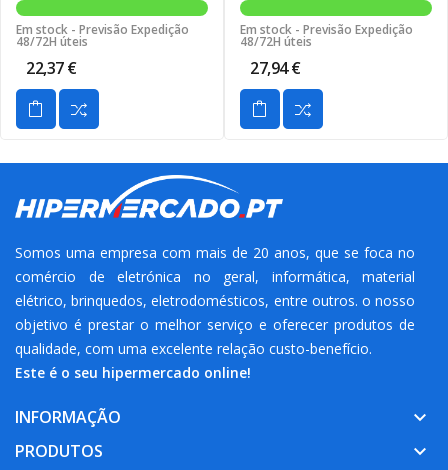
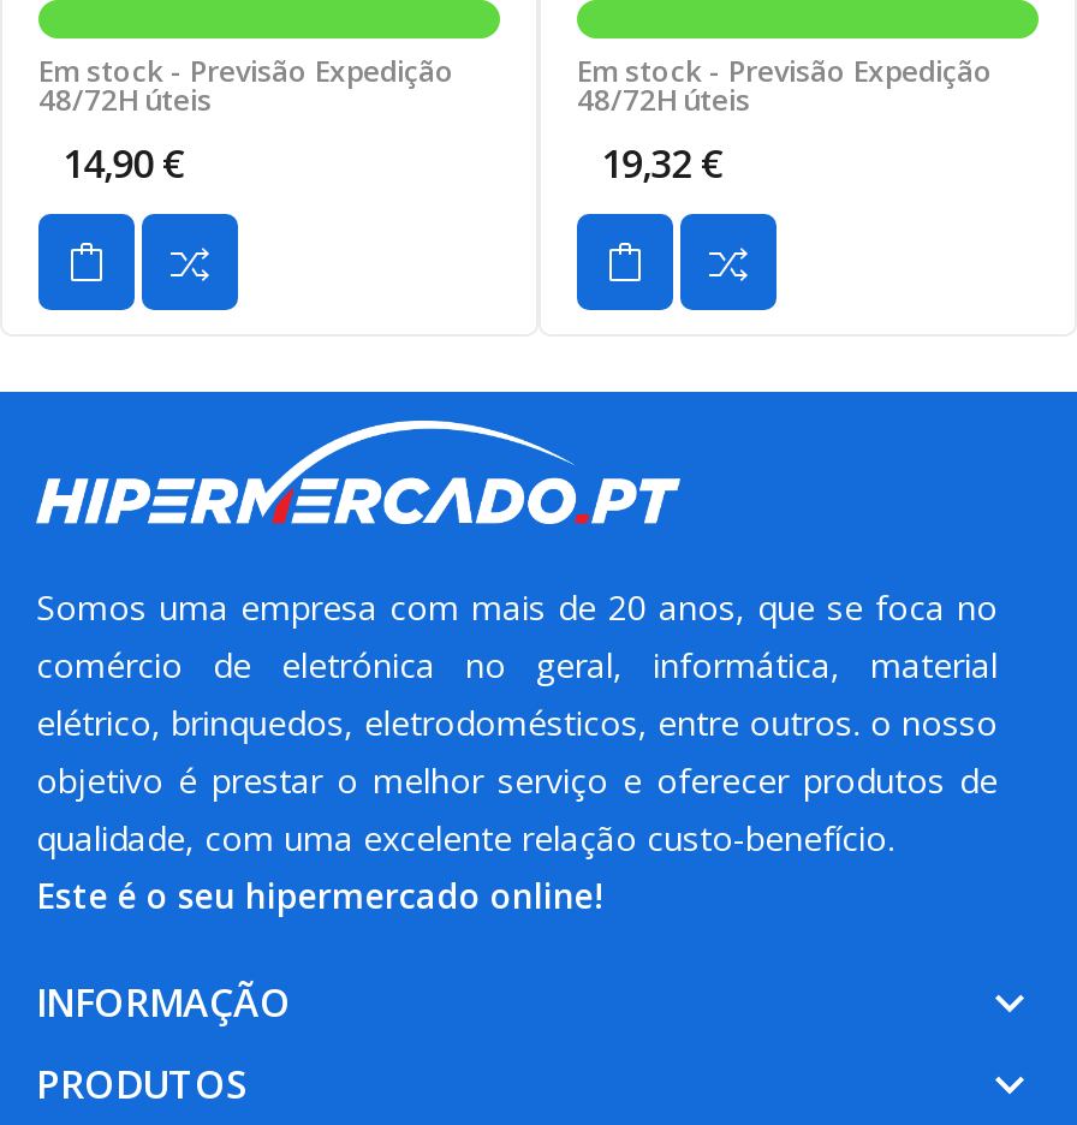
[26,56,77,78] 22,37 € -> [63,136,185,189] 14,90 €
[250,56,301,78] 27,94 € -> [601,136,724,189] 19,32 €

